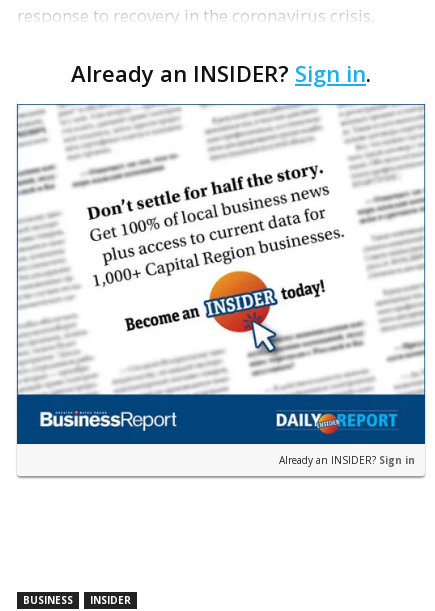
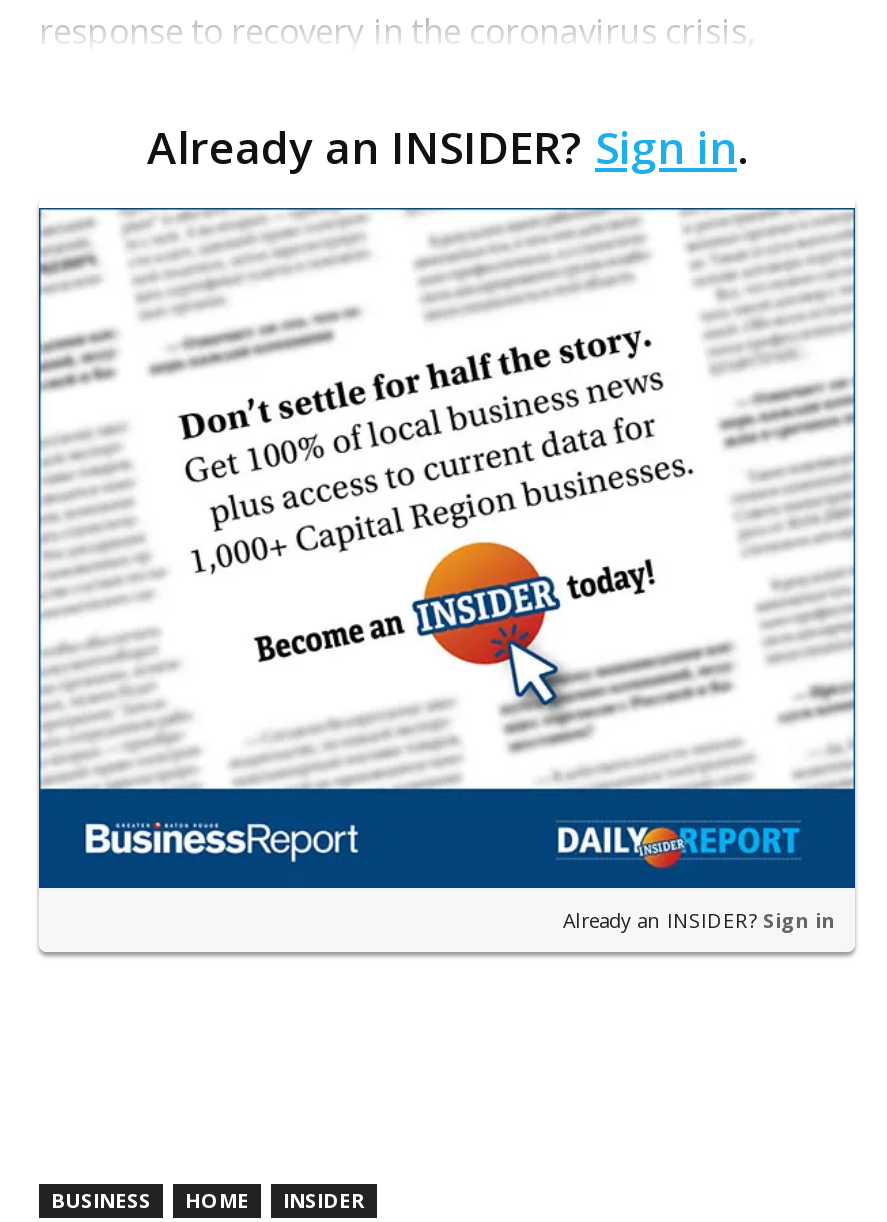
none -> [185,1186,249,1214] HOME

